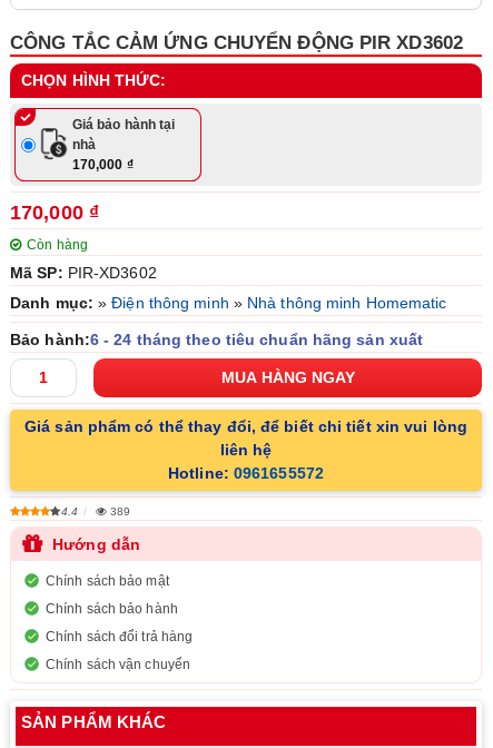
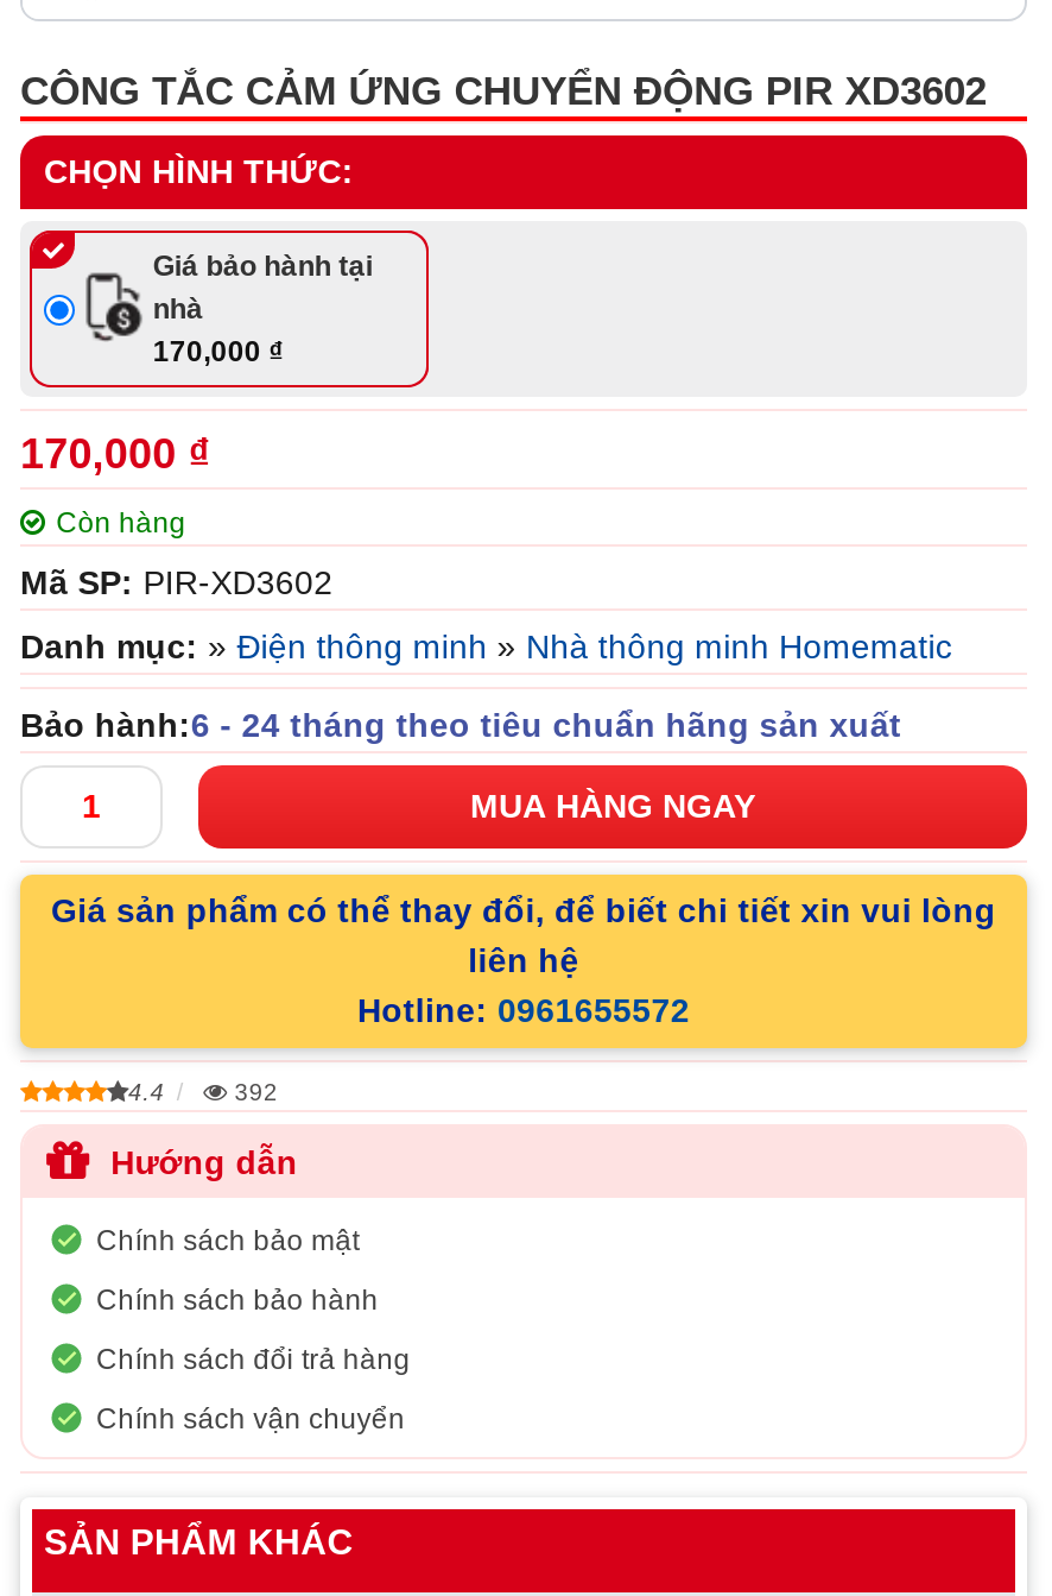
[107,505,131,518] 389 -> [227,1079,278,1105] 392

